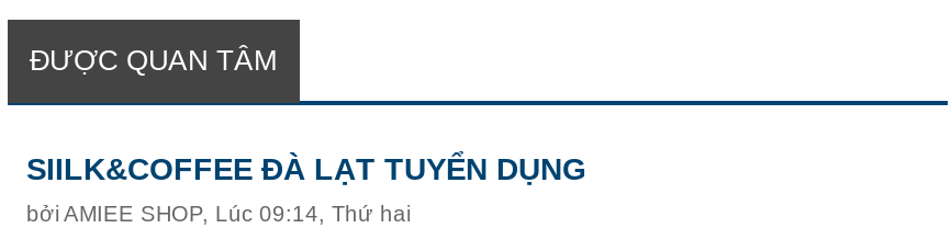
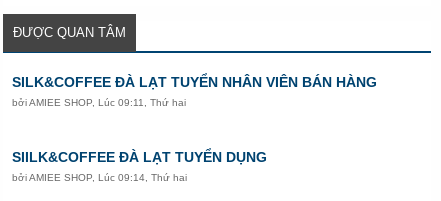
none -> [11,74,376,108] SILK&COFFEE ĐÀ LẠT TUYỂN NHÂN VIÊN BÁN HÀNG | bởi AMIEE SHOP, Lúc 09:11, Thứ hai

